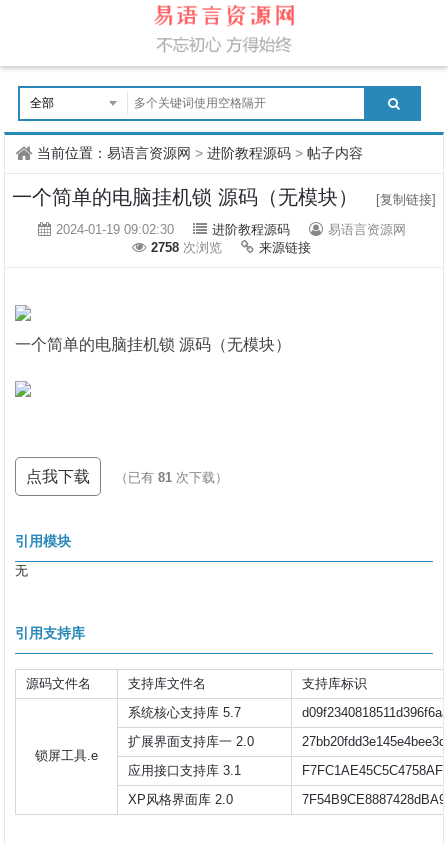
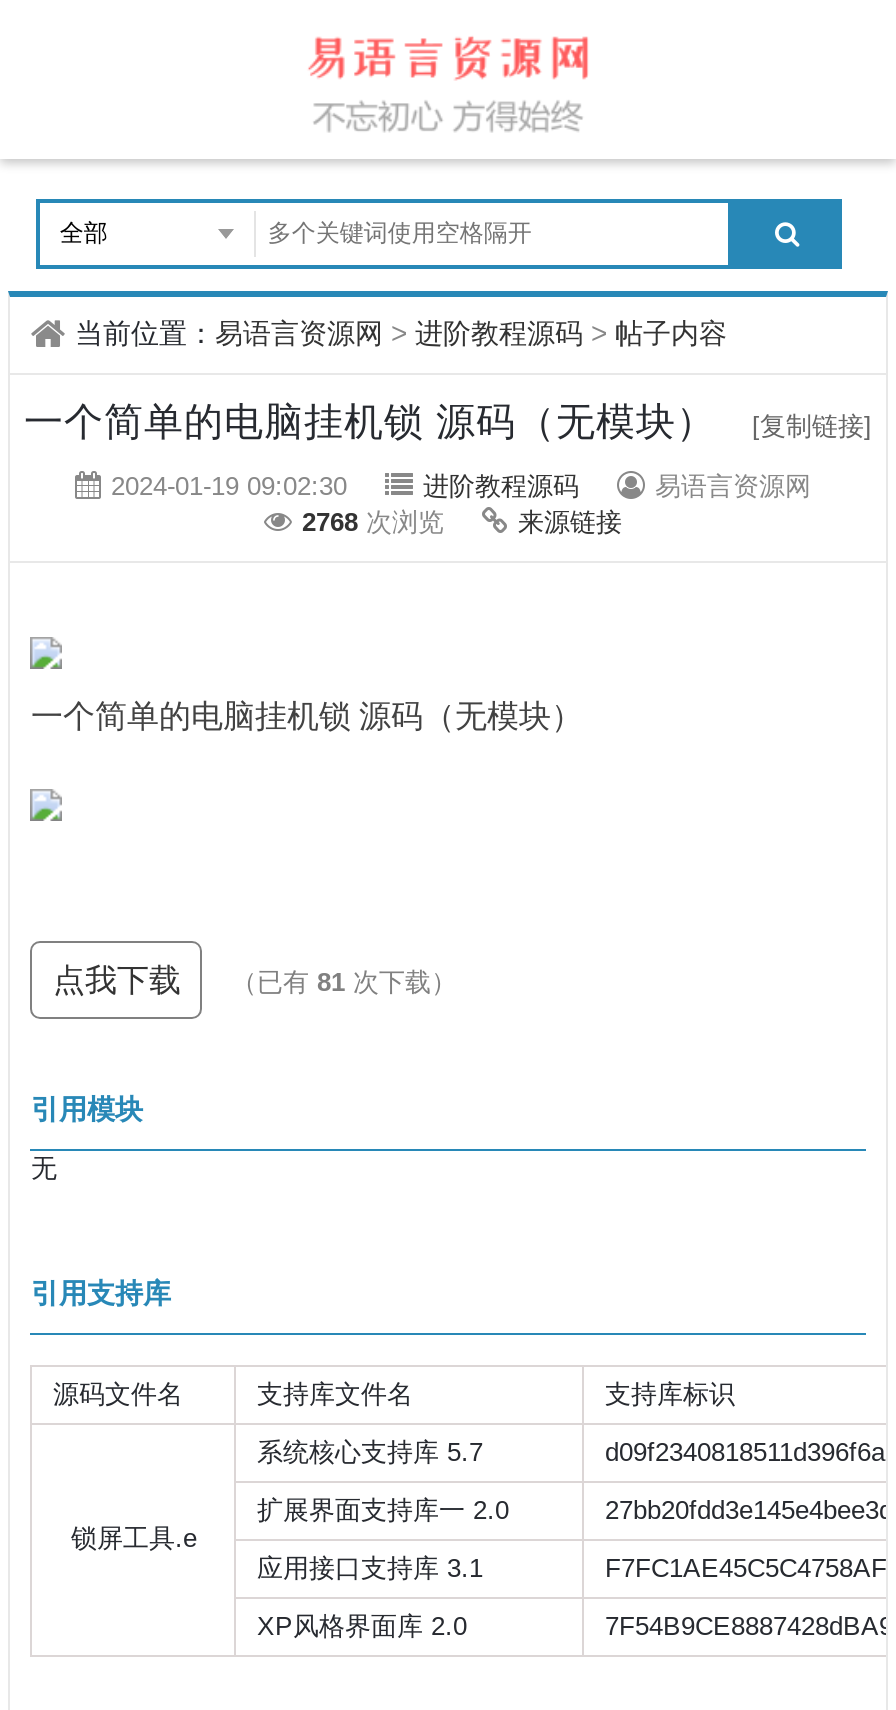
[151,240,222,255] 2758 次浏览 -> [302,507,444,537] 2768 次浏览

